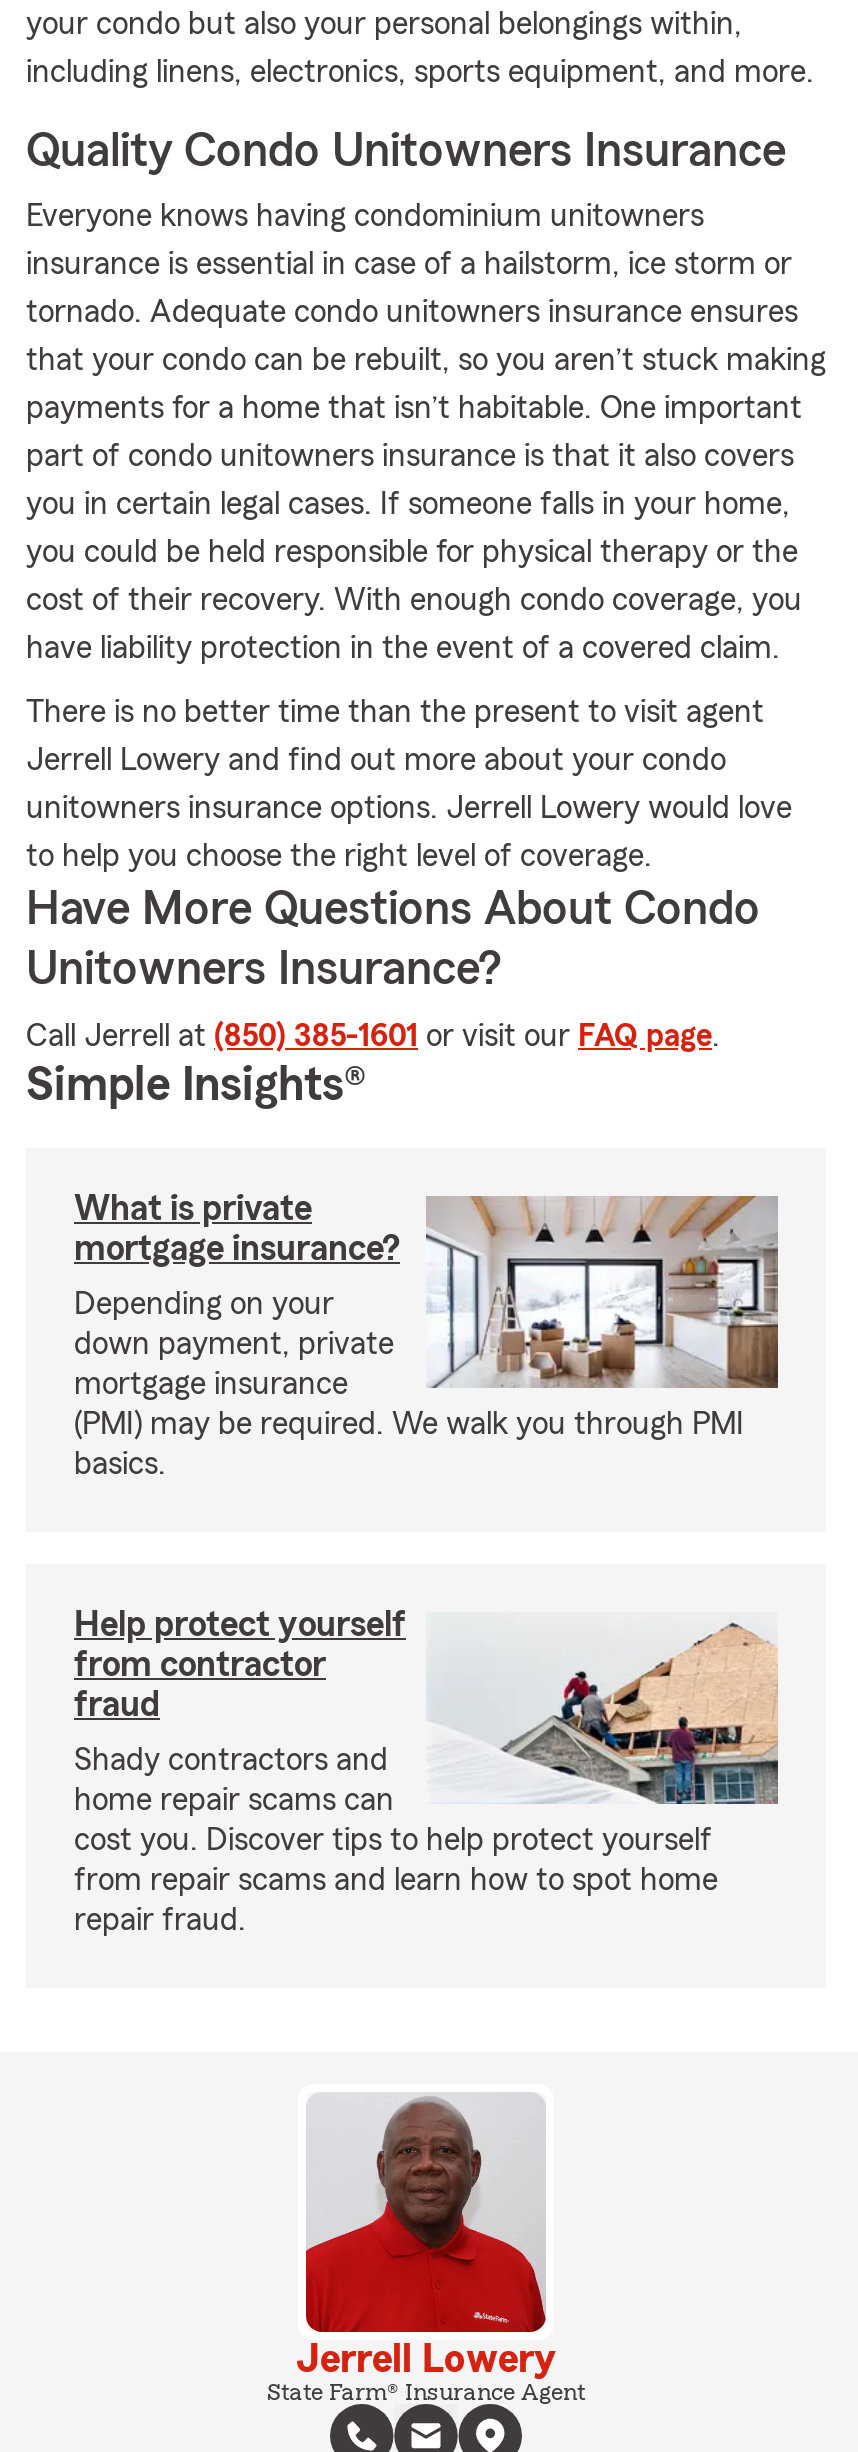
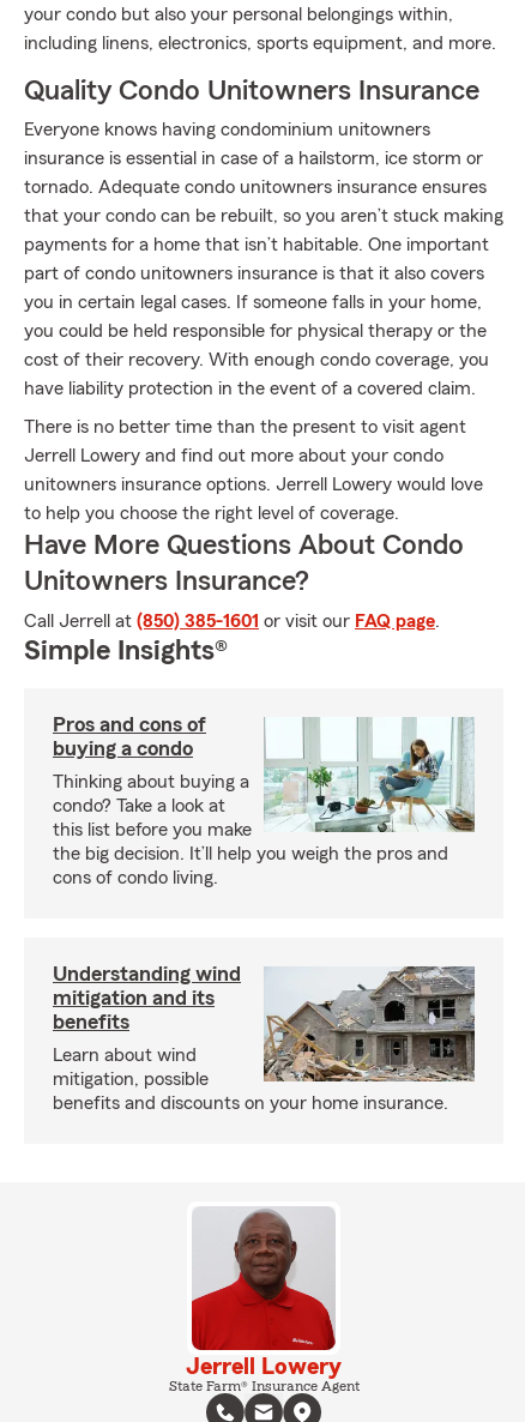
[74,1190,400,1266] What is private | mortgage insurance? -> [53,713,206,759] Pros and cons of | buying a condo
[74,1194,780,1480] [image] | Depending on your | down payment, private | mortgage insurance | (PMI) may be required. We walk you through PMI | basics. -> [53,717,475,887] [image] | Thinking about buying a | condo? Take a look at | this list before you make | the big decision. It’ll help you weigh the pros and | cons of condo living.
[74,1606,406,1722] Help protect yourself | from contractor | fraud -> [53,963,241,1032] Understanding wind | mitigation and its | benefits
[74,1620,778,1936] [image] | Shady contractors and | home repair scams can | cost you. Discover tips to help protect yourself | from repair scams and learn how to spot home | repair fraud. -> [53,965,476,1113] [image] | Learn about wind | mitigation, possible | benefits and discounts on your home insurance.

